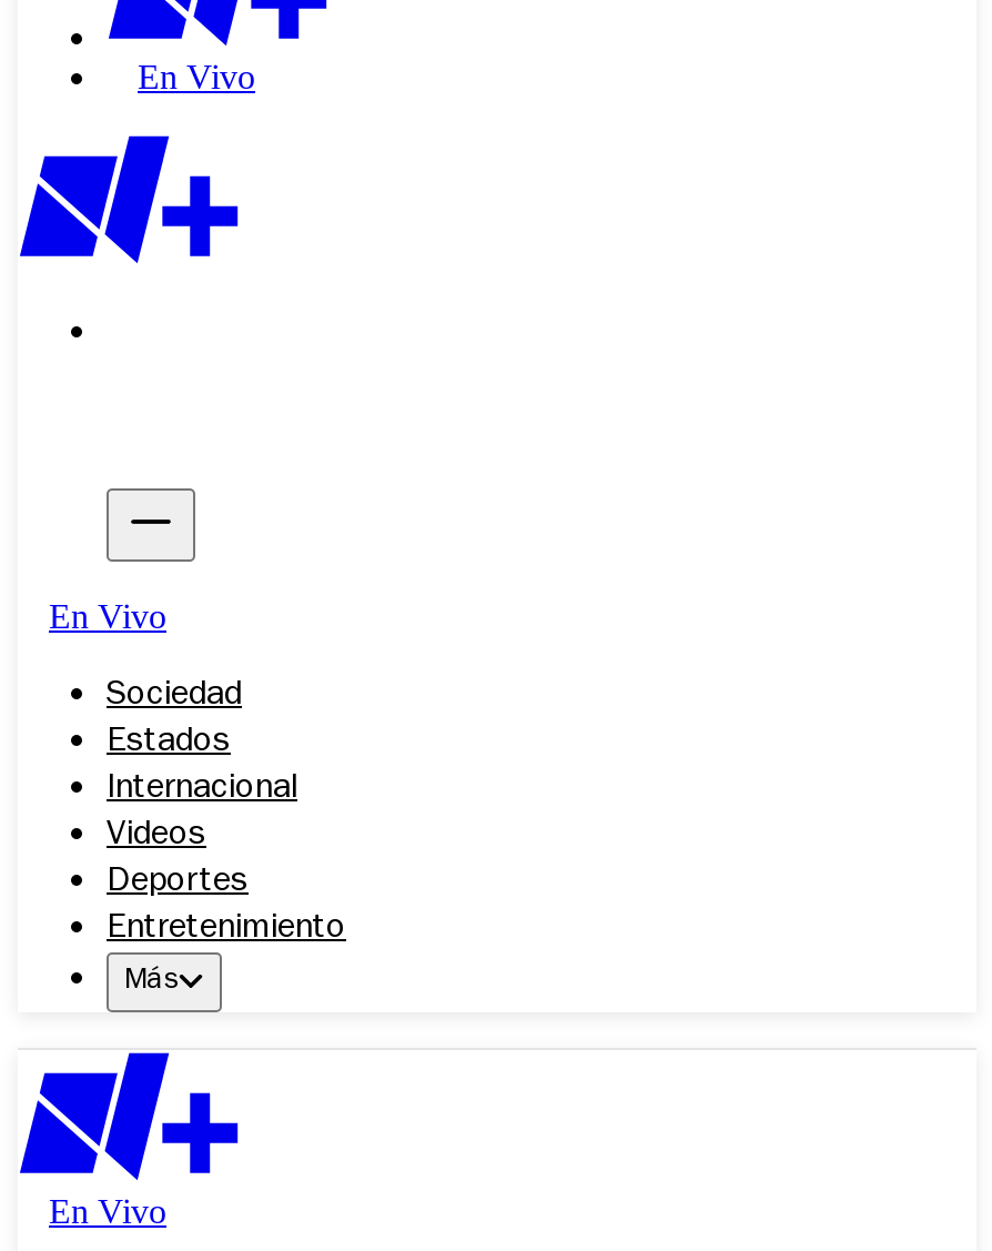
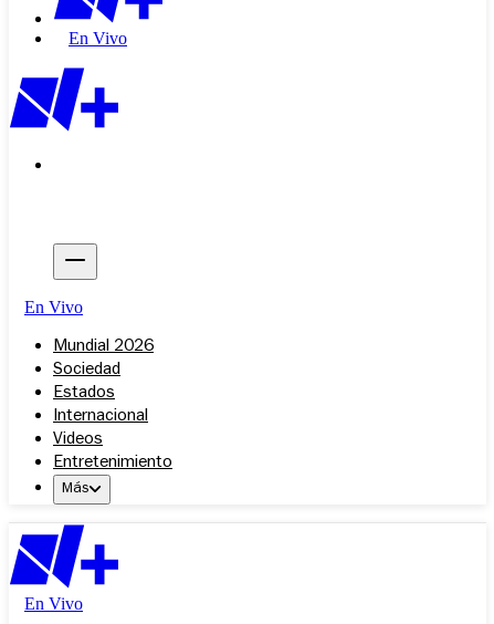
none -> [53,339,154,356] Mundial 2026
moved [107,679,297,855] -> [53,362,148,449]: Sociedad | Estados | Internacional | Videos
[107,866,249,901] Deportes -> none

